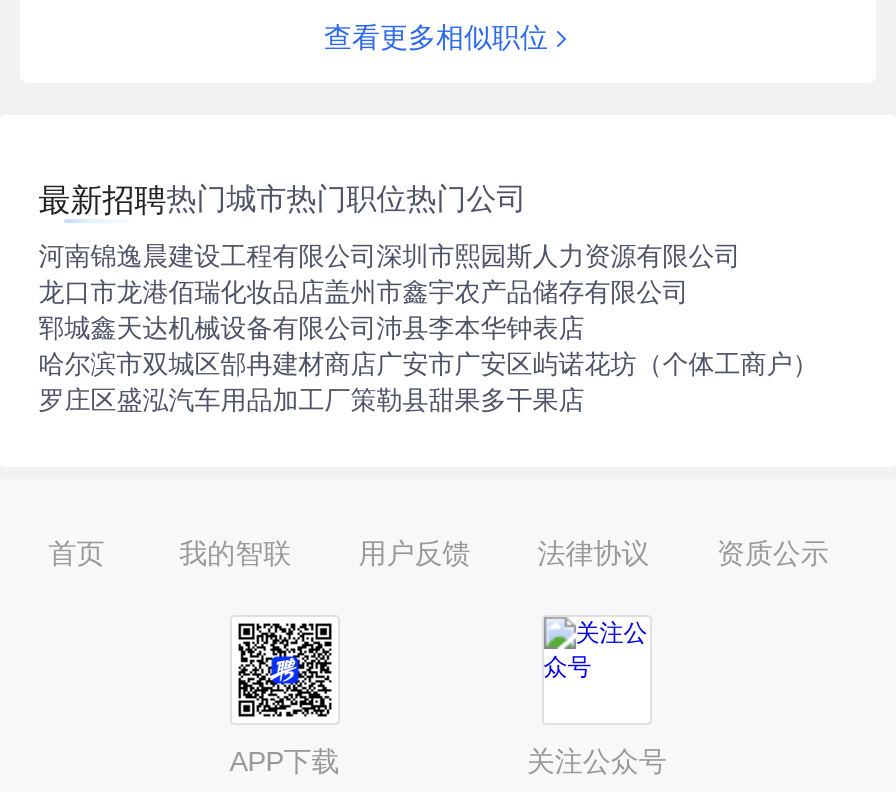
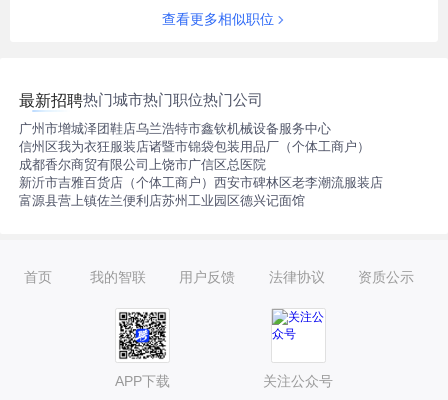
[38,242,818,416] 河南锦逸晨建设工程有限公司深圳市熙园斯人力资源有限公司 | 龙口市龙港佰瑞化妆品店盖州市鑫宇农产品储存有限公司 | 郓城鑫天达机械设备有限公司沛县李本华钟表店 | 哈尔滨市双城区郜冉建材商店广安市广安区屿诺花坊（个体工商户） | 罗庄区盛泓汽车用品加工厂策勒县甜果多干果店 -> [19,121,383,208] 广州市增城泽团鞋店乌兰浩特市鑫钦机械设备服务中心 | 信州区我为衣狂服装店诸暨市锦袋包装用品厂（个体工商户） | 成都香尔商贸有限公司上饶市广信区总医院 | 新沂市吉雅百货店（个体工商户）西安市碑林区老李潮流服装店 | 富源县营上镇佐兰便利店苏州工业园区德兴记面馆

